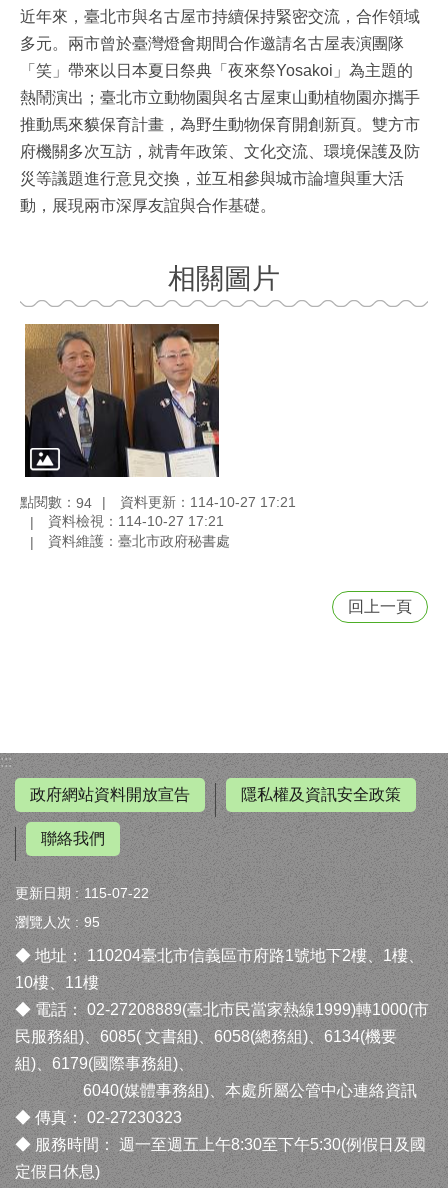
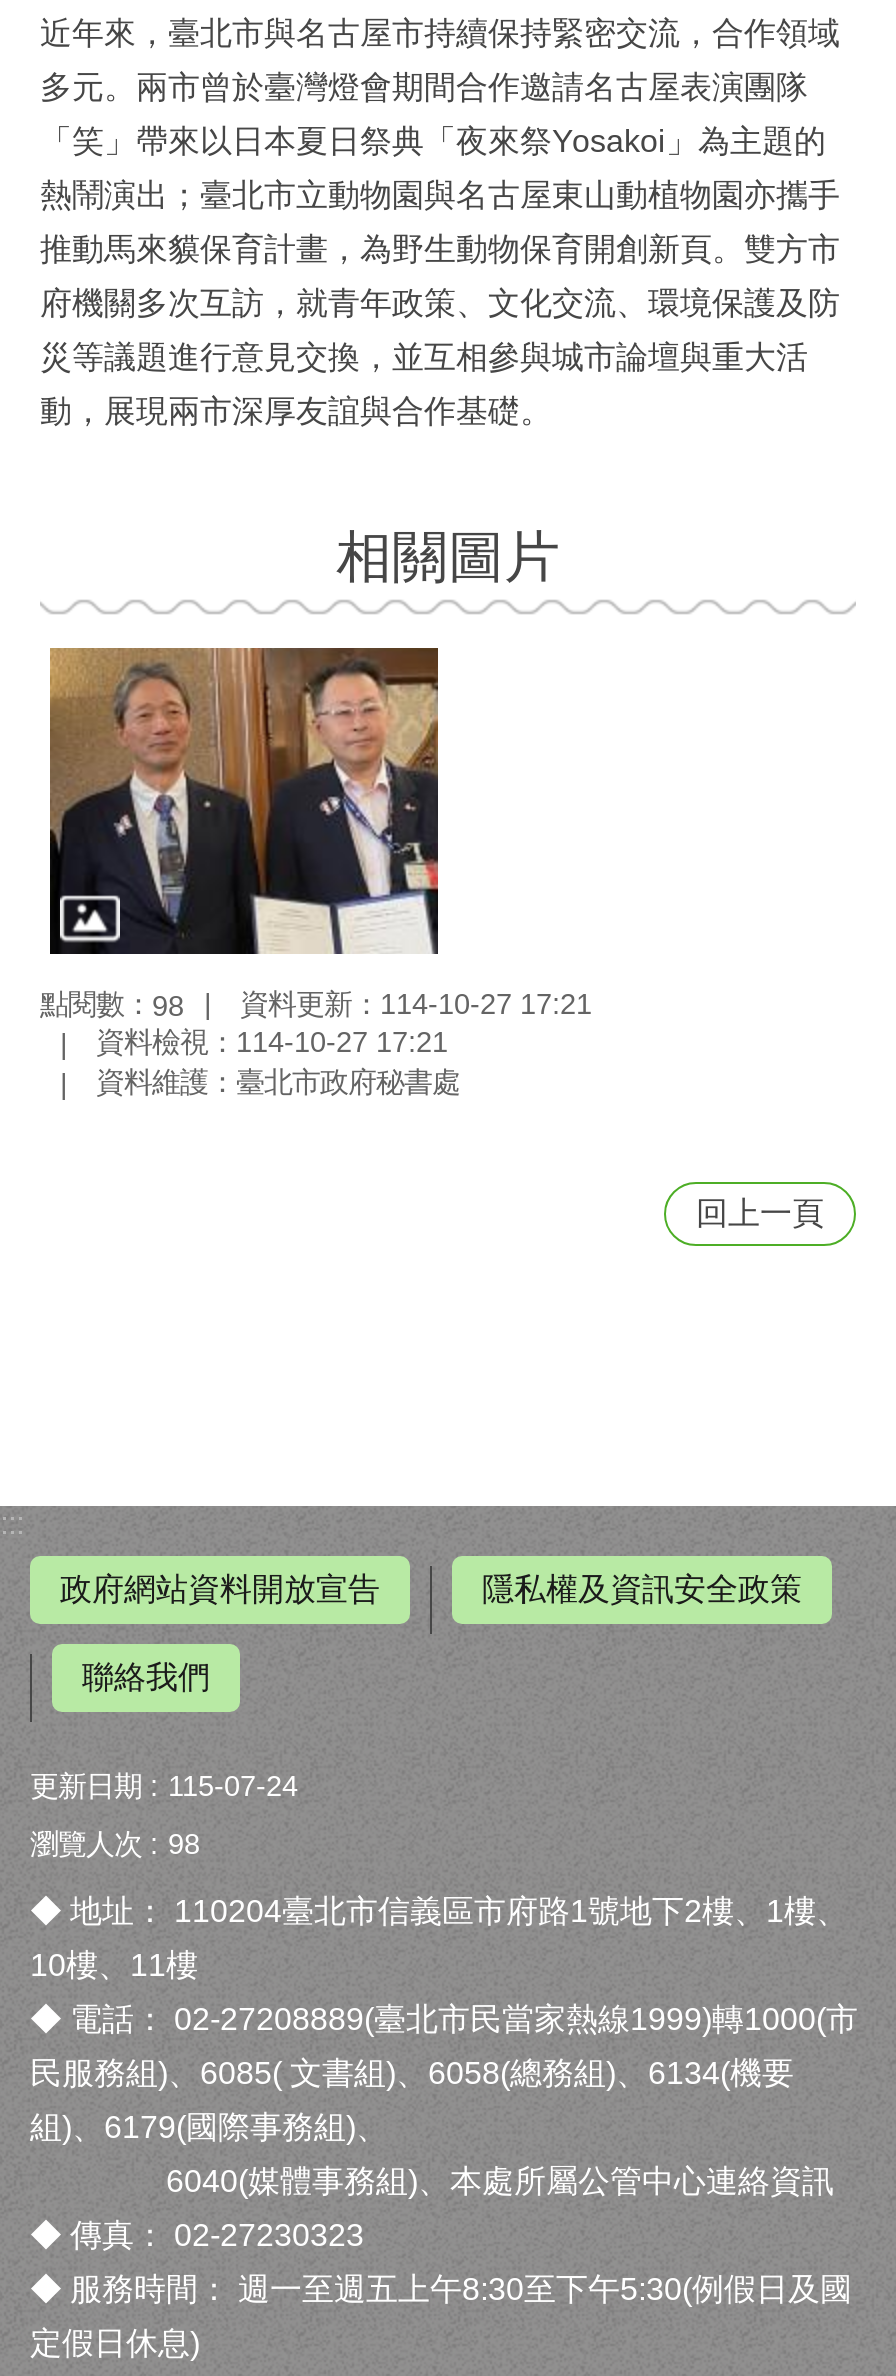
[20,494,296,511] 點閱數：94 資料更新：114-10-27 17:21 -> [40,987,592,1022] 點閱數：98 資料更新：114-10-27 17:21
[84,885,149,901] 115-07-22 -> [168,1770,298,1802] 115-07-24
[84,914,100,930] 95 -> [168,1828,200,1860] 98

